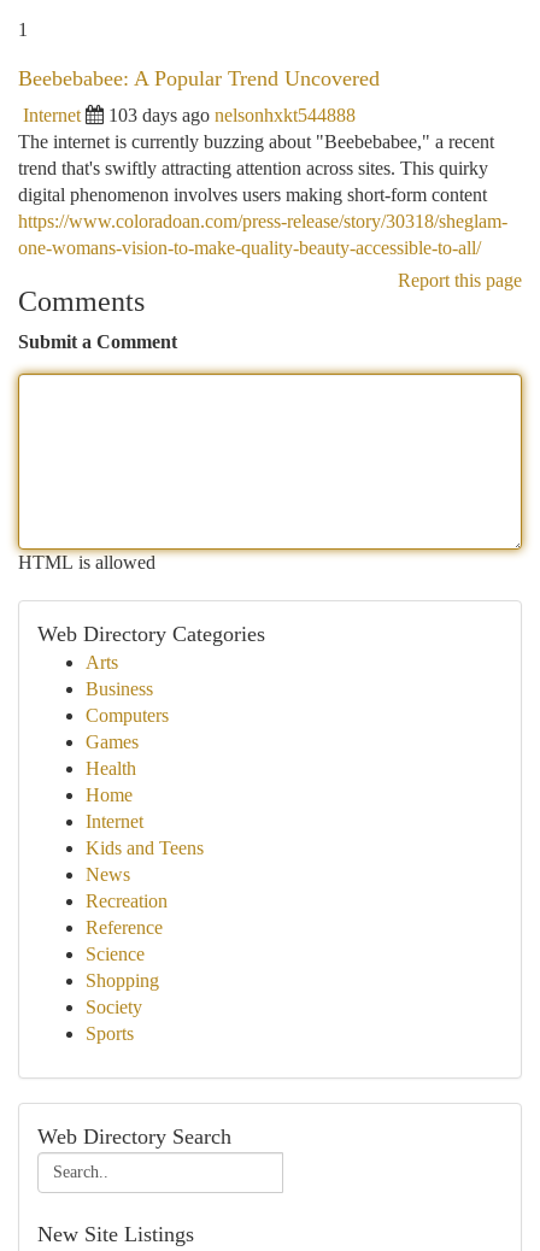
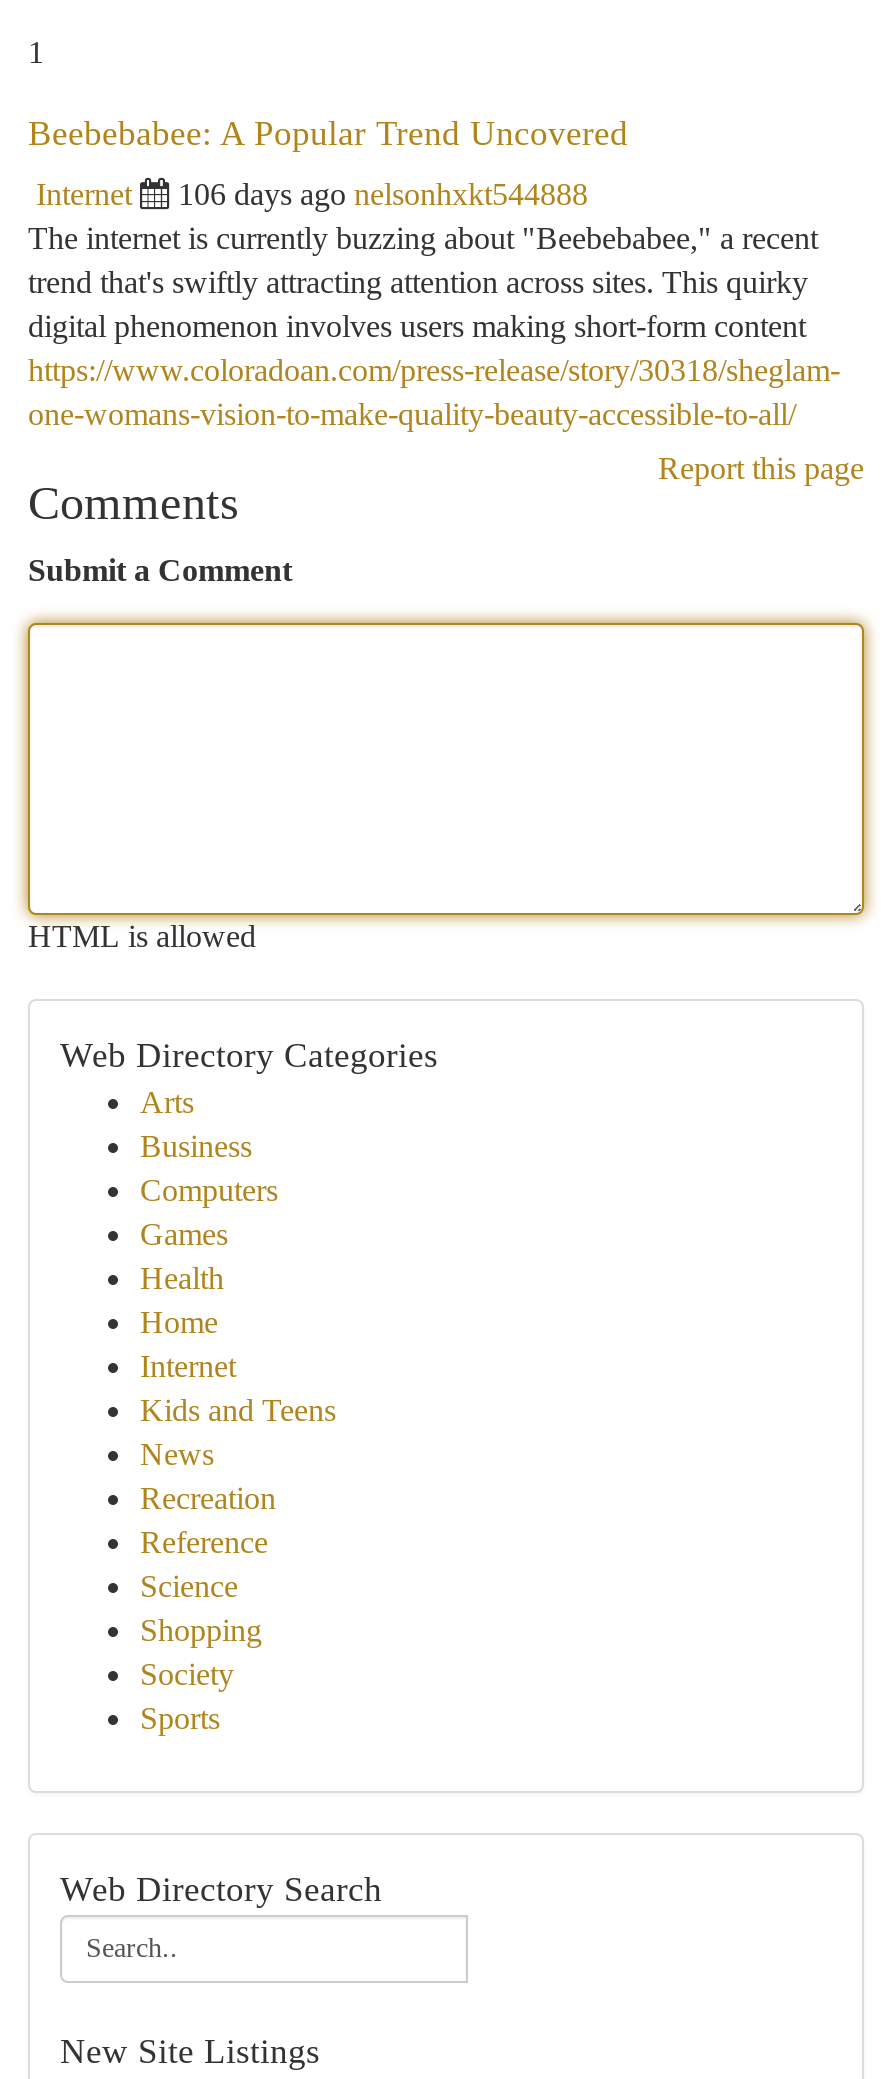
[108,105,356,125] 103 days ago nelsonhxkt544888 -> [178,177,588,211] 106 days ago nelsonhxkt544888

